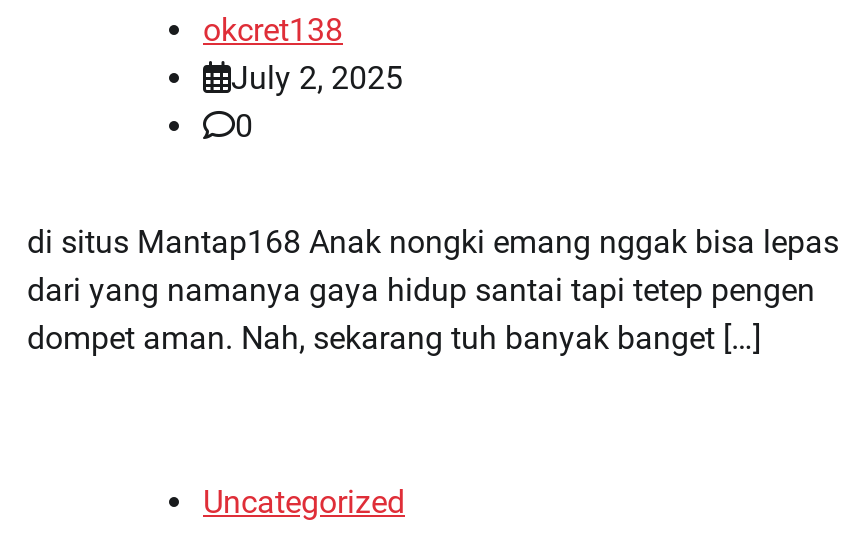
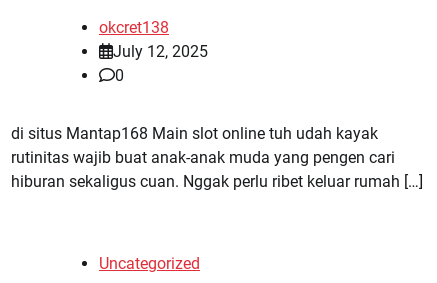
[231,60,403,98] July 2, 2025 -> [113,42,208,61] July 12, 2025
[27,224,839,358] di situs Mantap168 Anak nongki emang nggak bisa lepas | dari yang namanya gaya hidup santai tapi tetep pengen | dompet aman. Nah, sekarang tuh banyak banget […] -> [11,124,423,191] di situs Mantap168 Main slot online tuh udah kayak | rutinitas wajib buat anak-anak muda yang pengen cari | hiburan sekaligus cuan. Nggak perlu ribet keluar rumah […]

